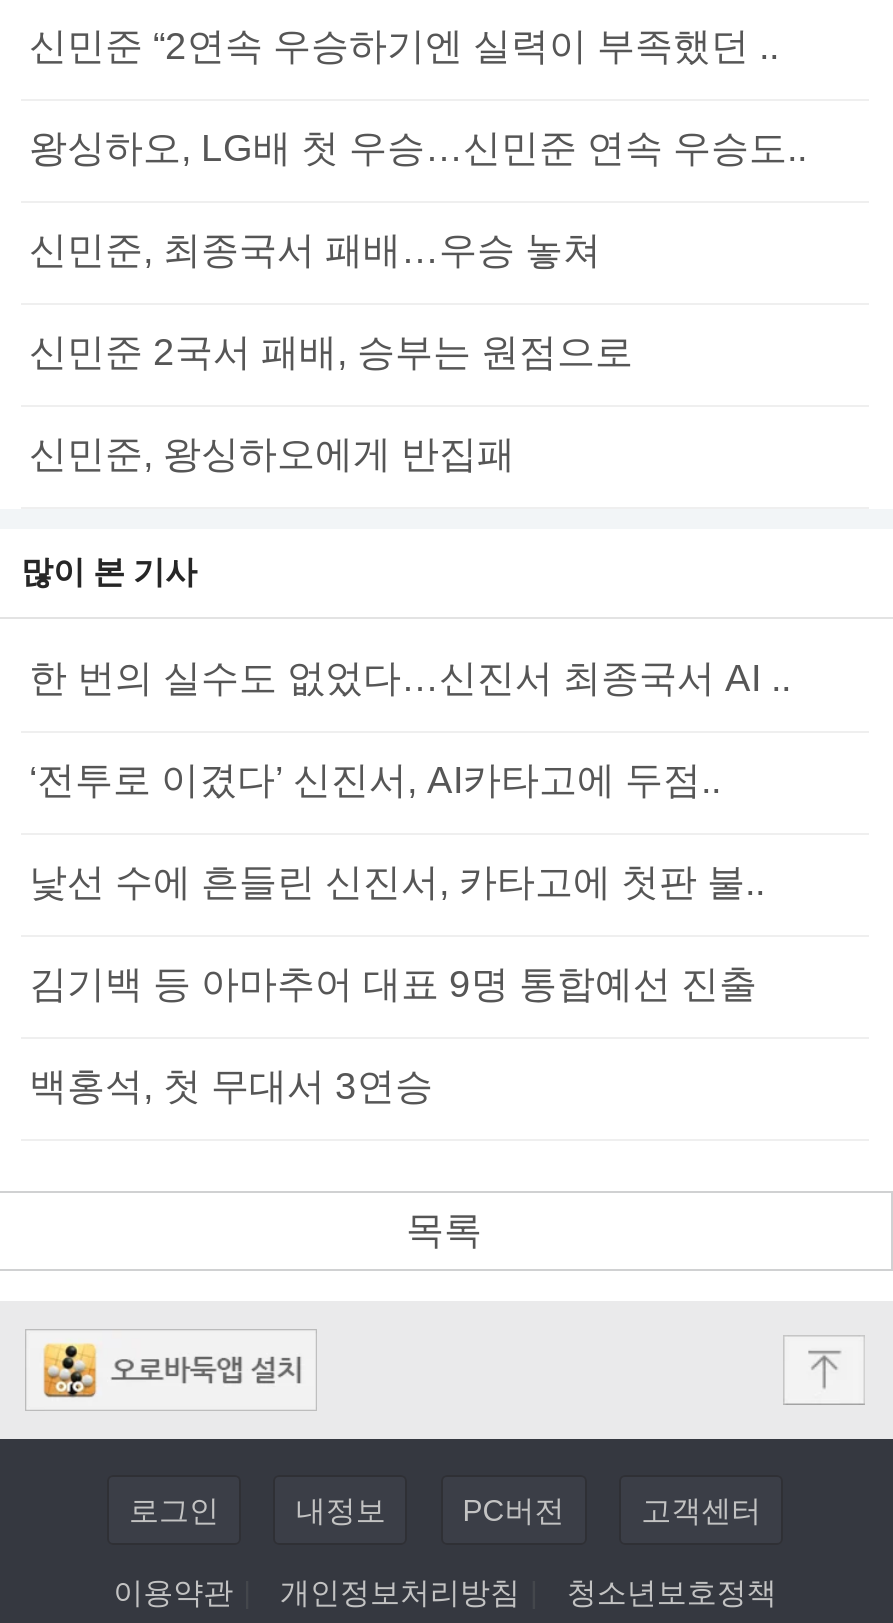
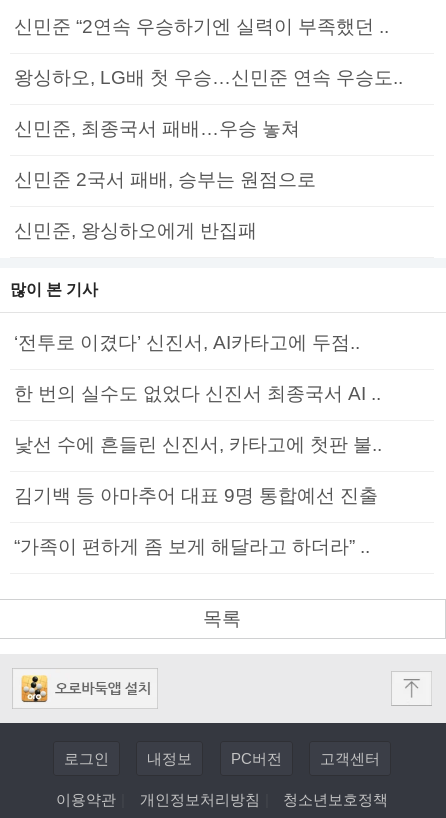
[29,657,791,699] 한 번의 실수도 없었다…신진서 최종국서 AI .. -> none
moved [29,759,721,801] -> [14,332,360,353]: ‘전투로 이겼다’ 신진서, AI카타고에 두점..
none -> [14,383,381,404] 한 번의 실수도 없었다 신진서 최종국서 AI ..
[29,1065,433,1107] 백홍석, 첫 무대서 3연승 -> [14,536,370,557] “가족이 편하게 좀 보게 해달라고 하더라” ..

